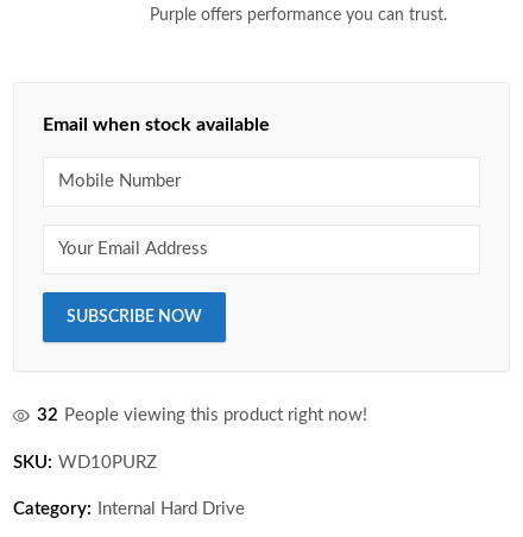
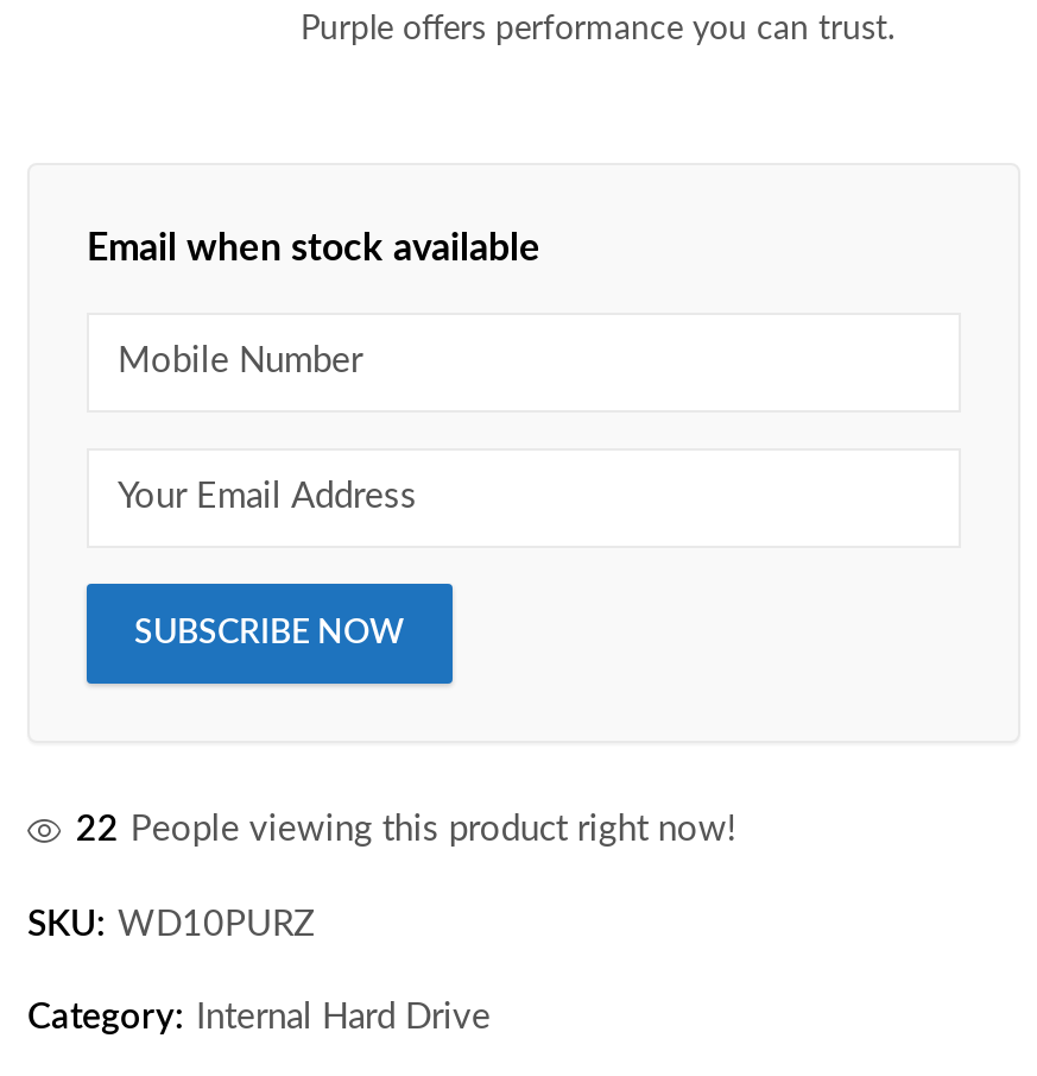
[37,407,368,424] 32 People viewing this product right now! -> [76,813,736,848] 22 People viewing this product right now!

